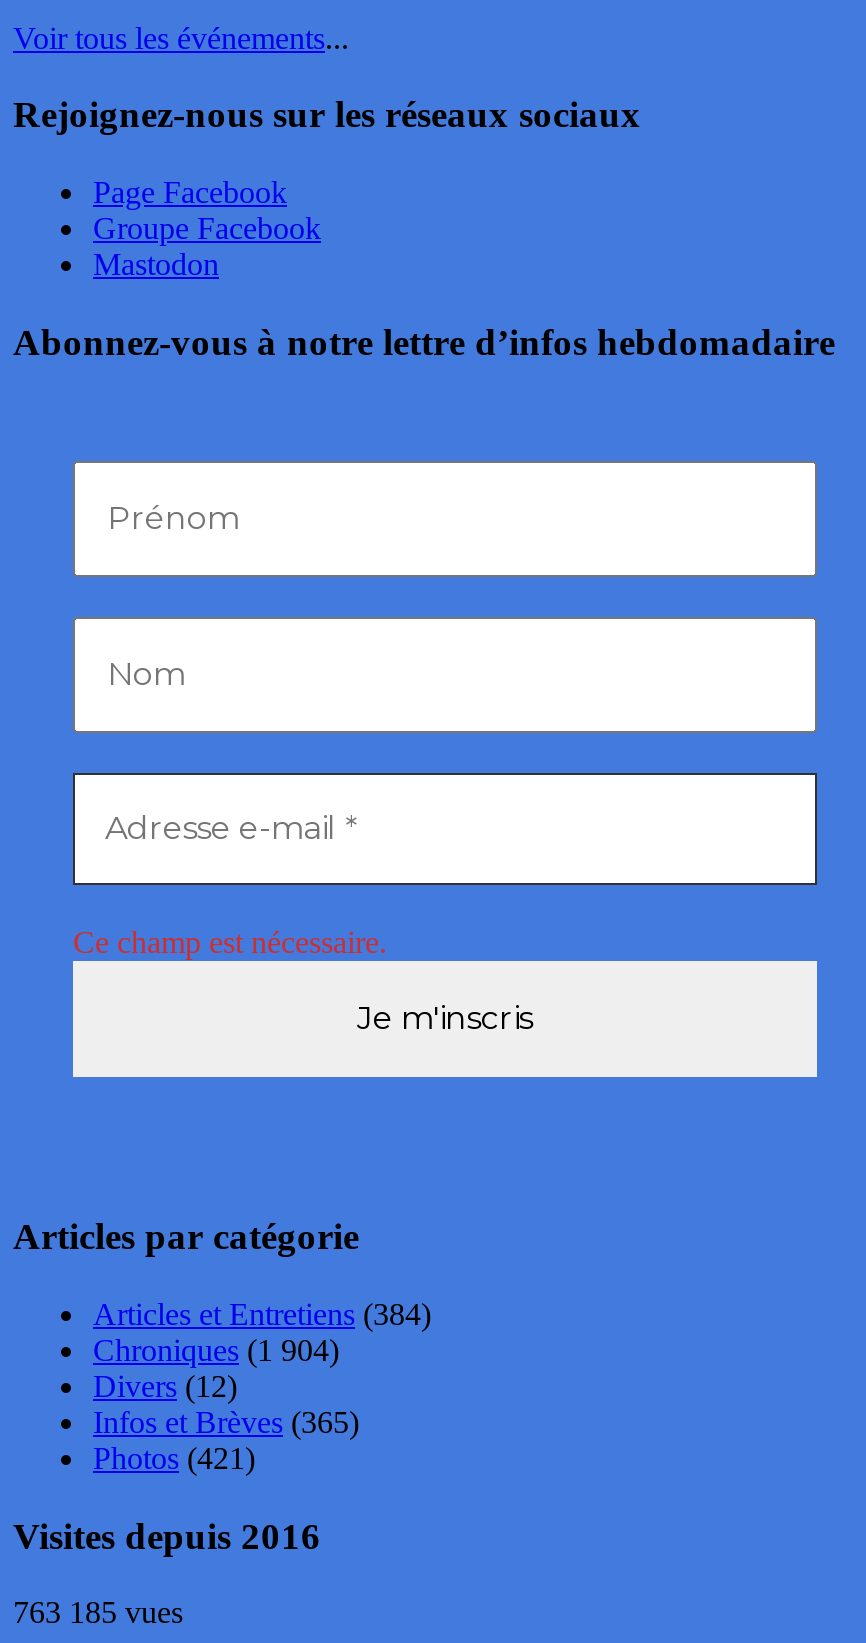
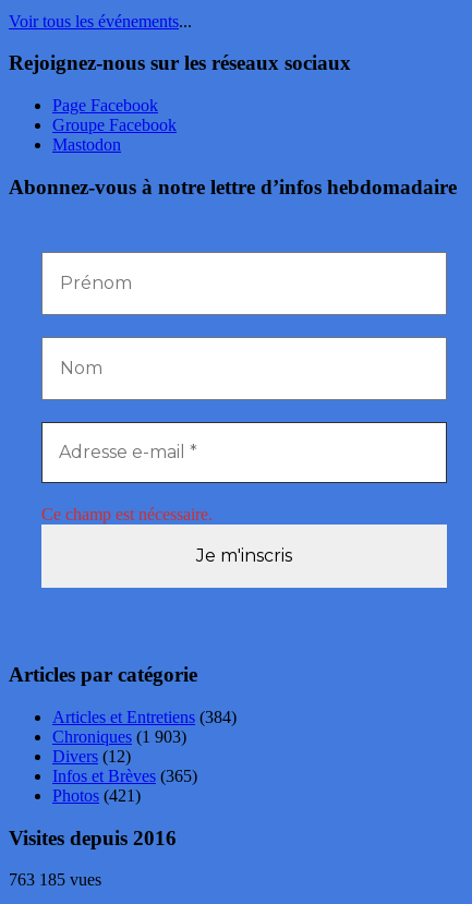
[93,1333,339,1367] Chroniques (1 904) -> [52,727,186,746] Chroniques (1 903)

